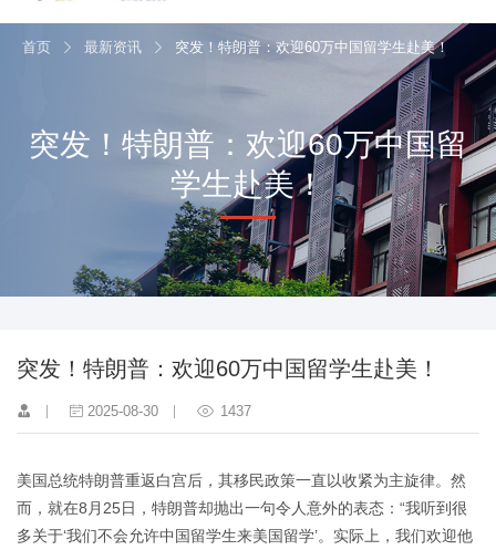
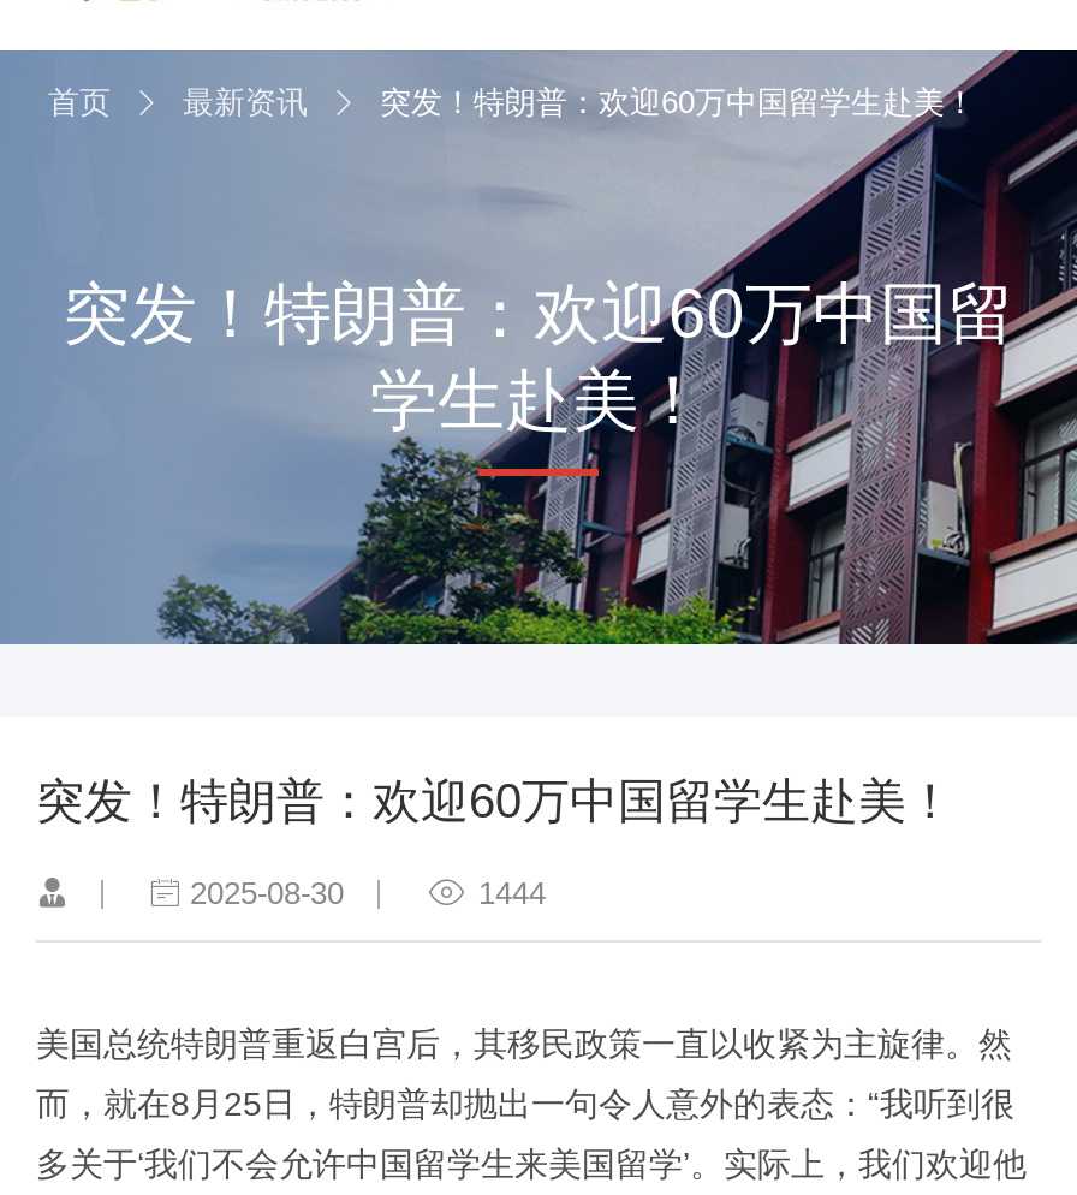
[220,403,251,419] 1437 -> [478,875,546,911] 1444

